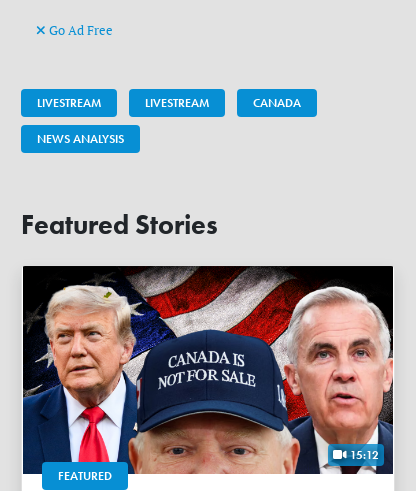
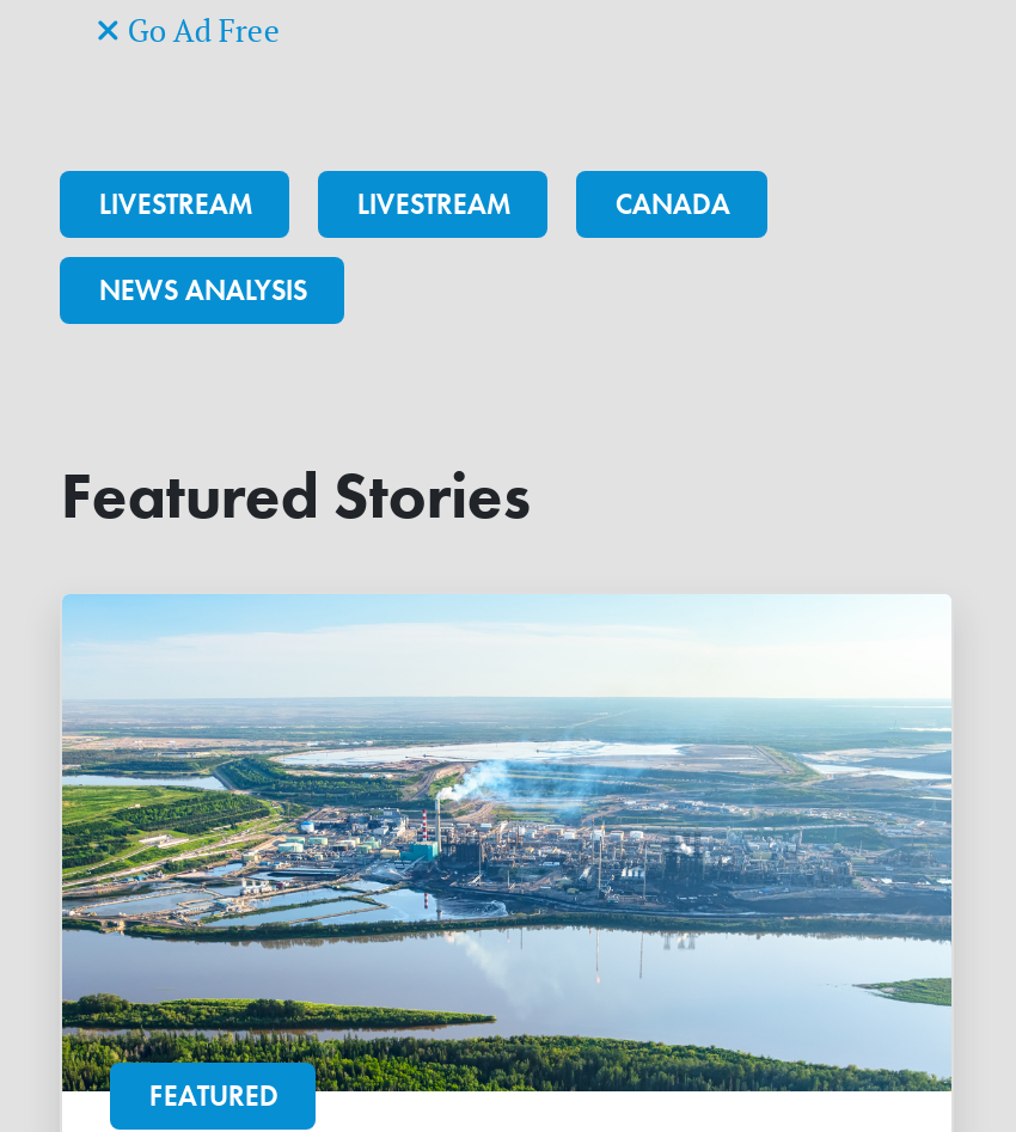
[22,265,394,475] [image] -> [60,594,954,1094] [image]
[347,447,379,463] 15:12 -> none

